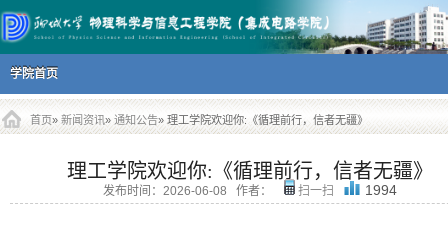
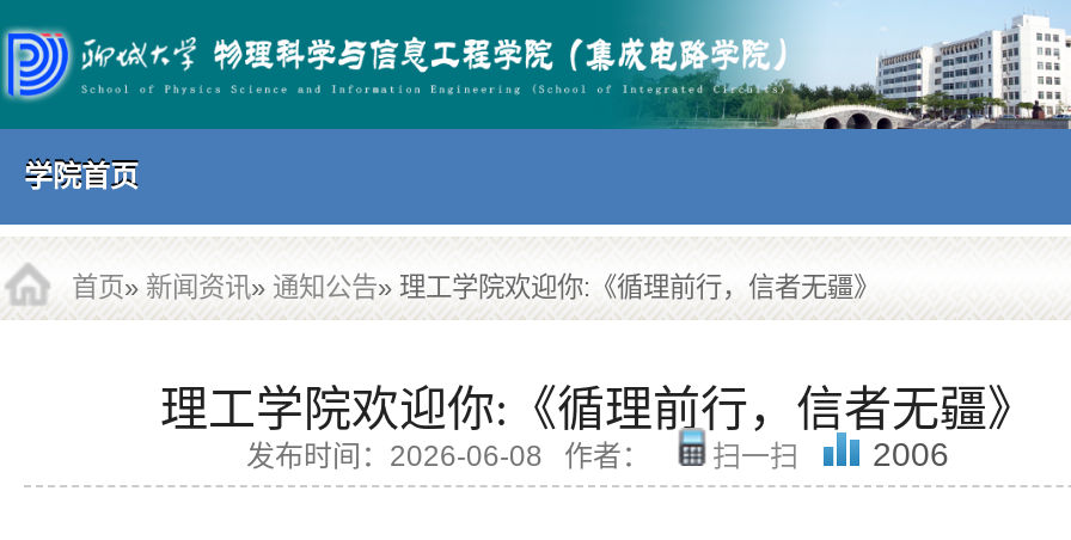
[365,182,397,198] 1994 -> [873,435,949,474] 2006

